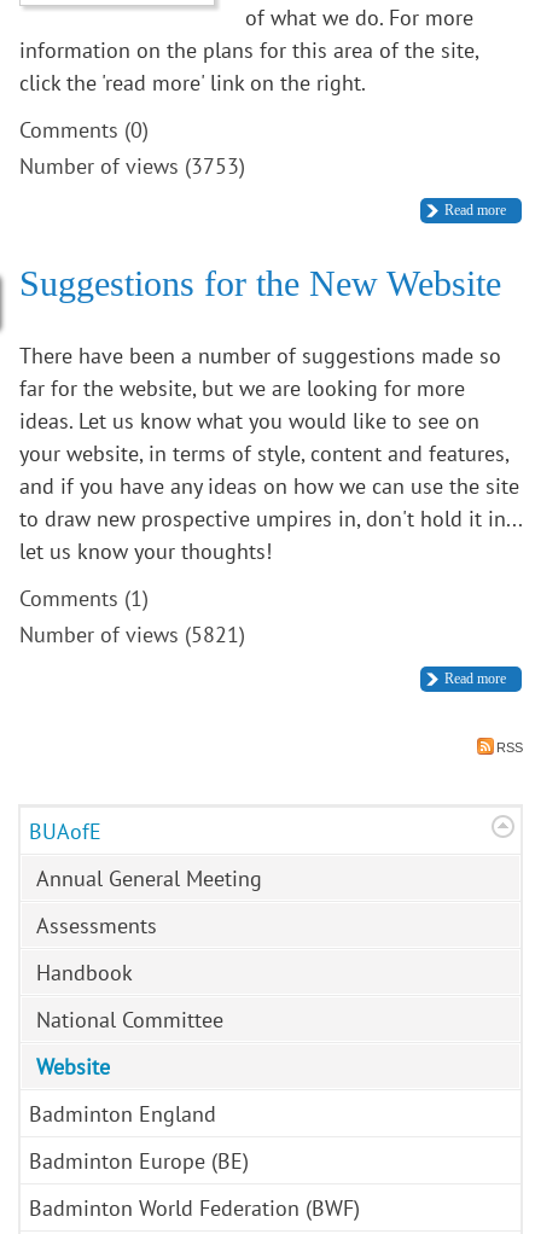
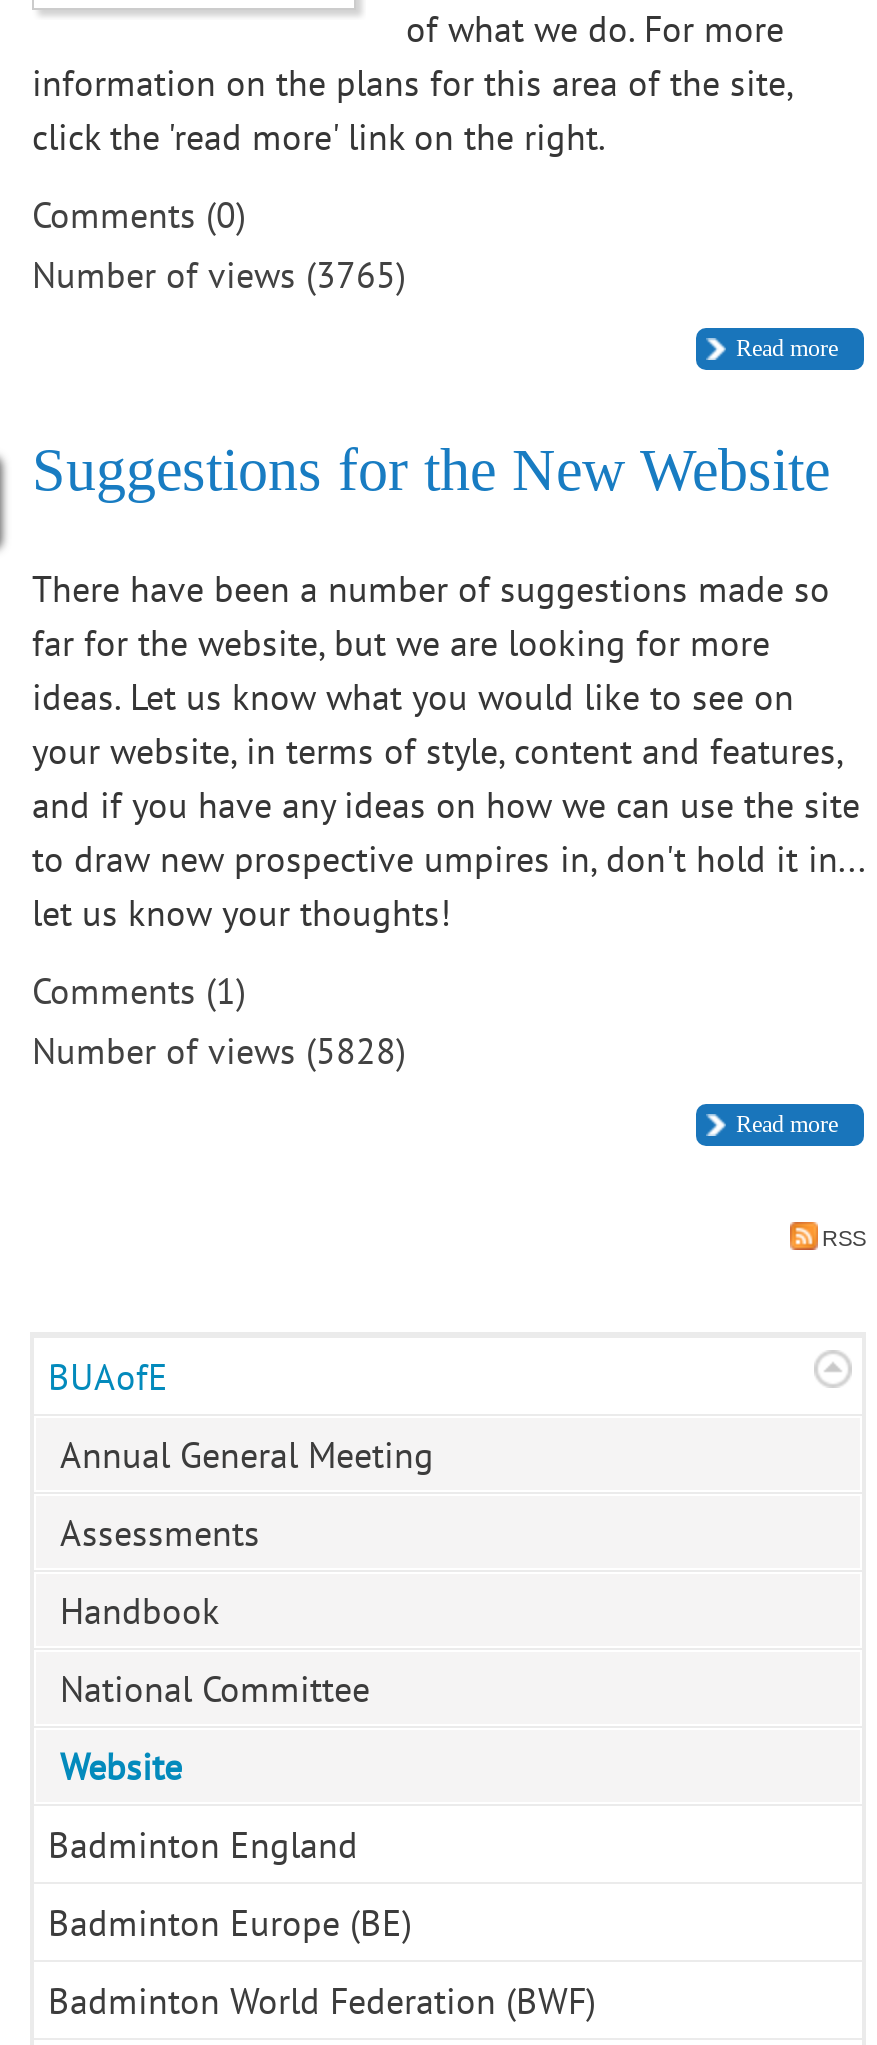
[19,152,245,180] Number of views (3753) -> [32,252,406,298] Number of views (3765)
[19,621,245,648] Number of views (5821) -> [32,1028,406,1074] Number of views (5828)

